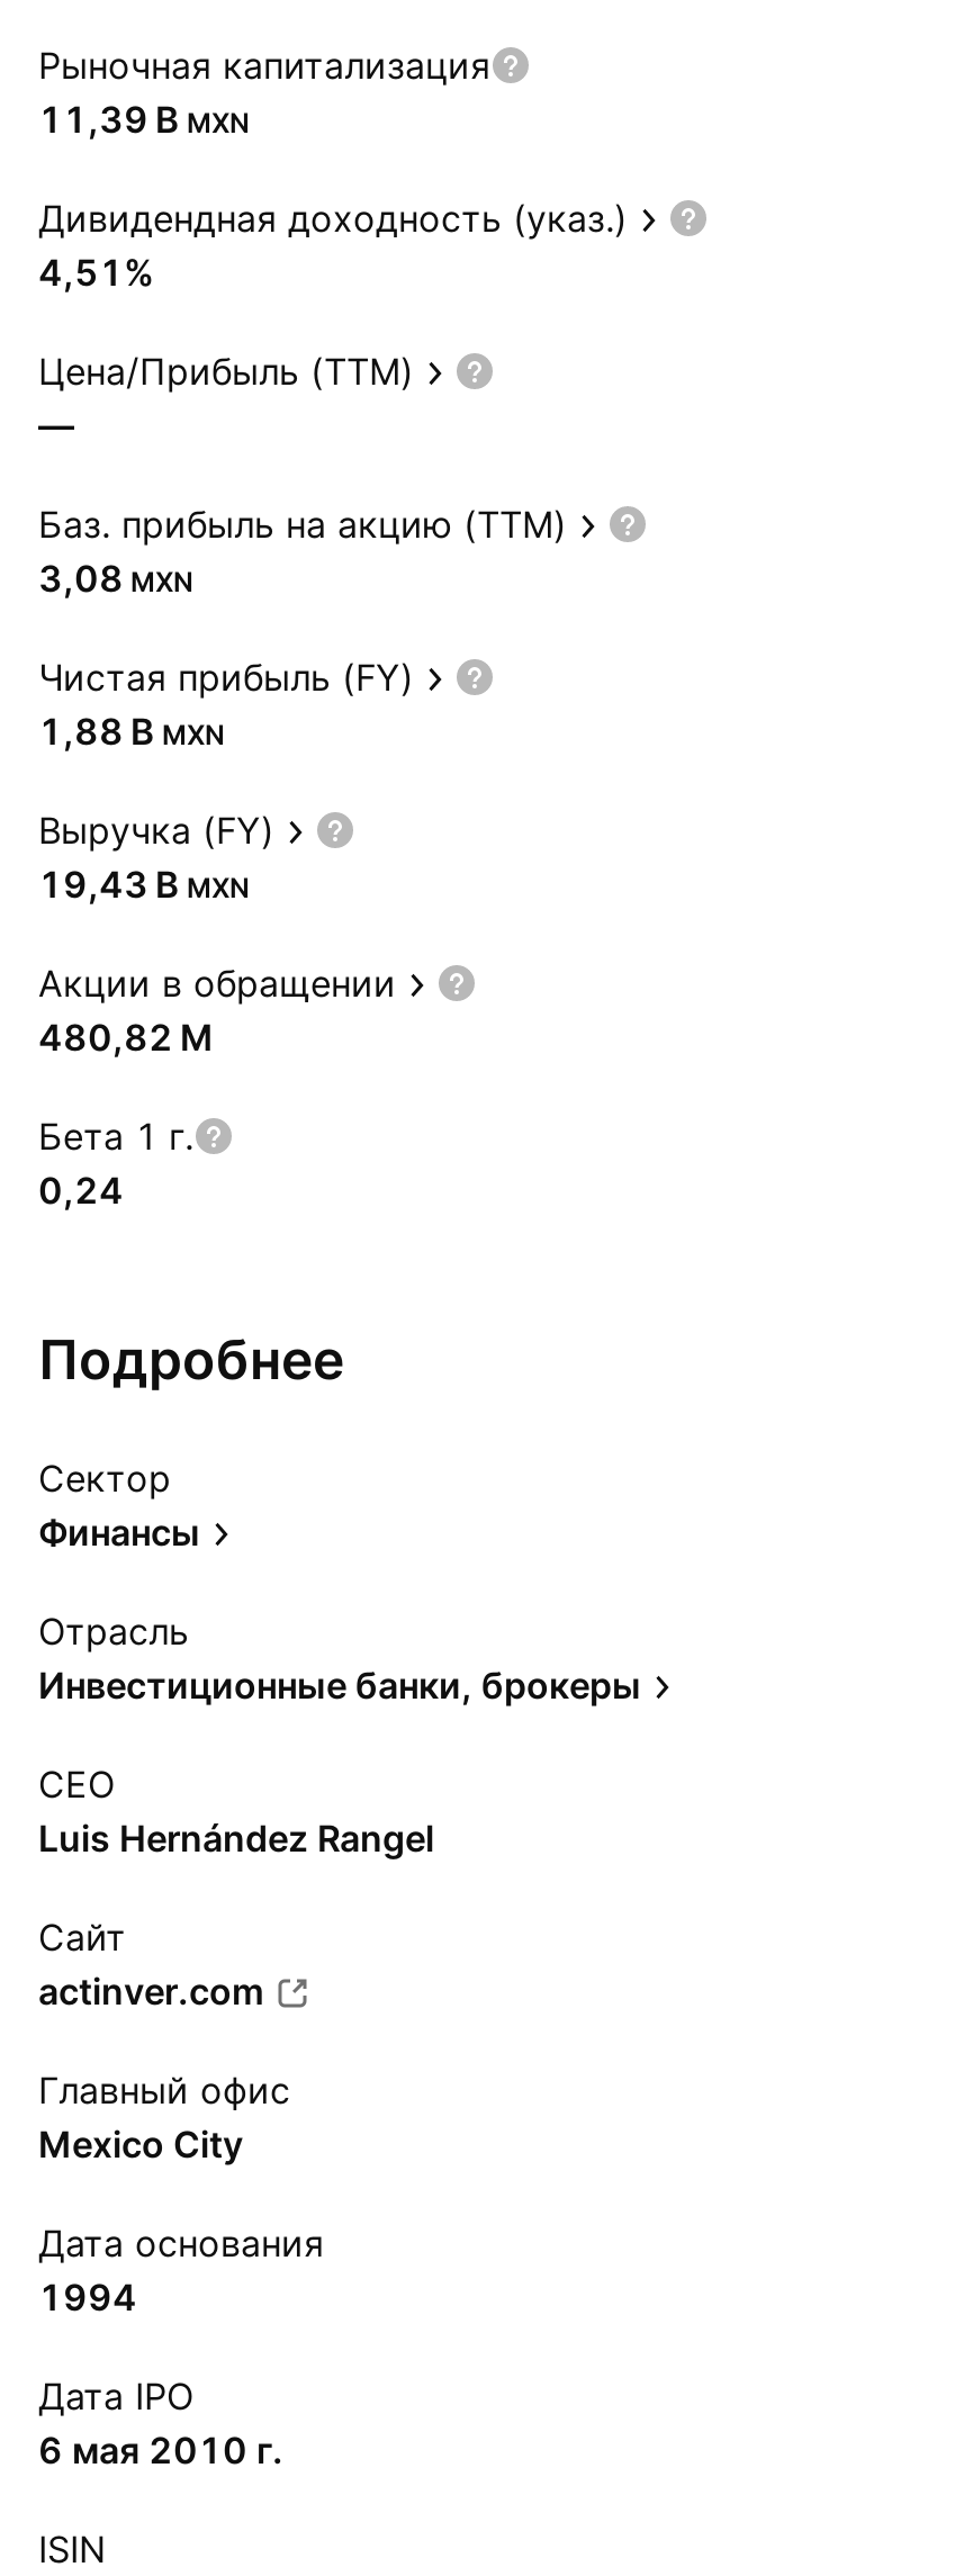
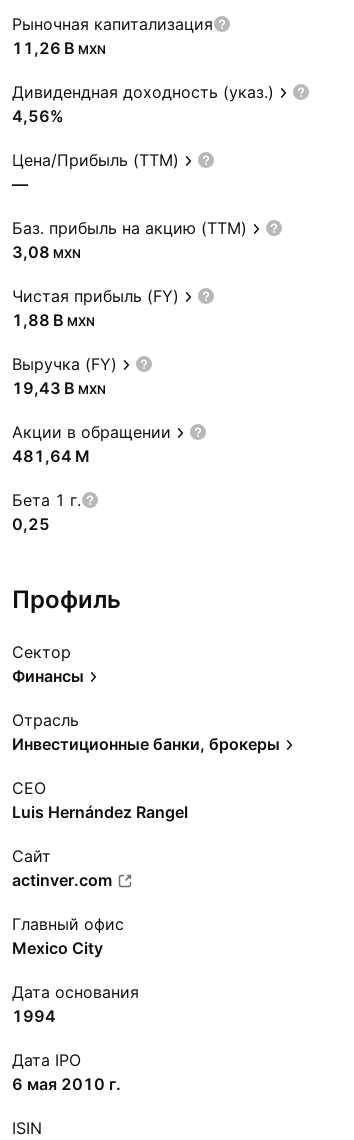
[38,97,250,142] 11,39 B MXN -> [12,38,106,58] 11,26 B MXN
[38,250,155,295] 4,51% -> [12,106,64,126] 4,56%
[38,1015,214,1060] 480,82 M -> [12,446,90,466] 481,64 M
[38,1168,124,1213] 0,24 -> [12,514,50,534] 0,25
[38,1327,344,1393] Подробнее -> [12,585,121,614] Профиль

